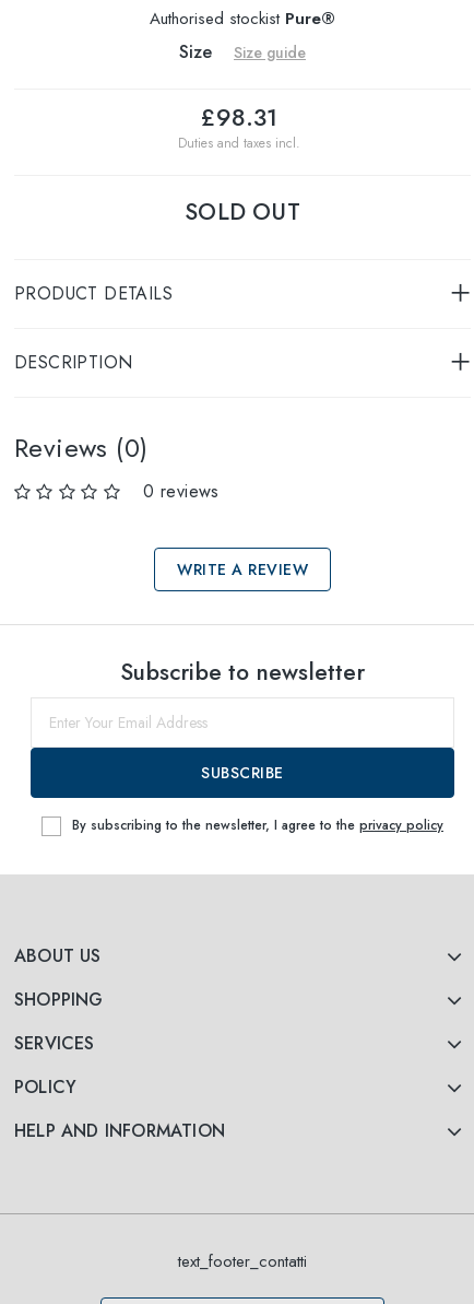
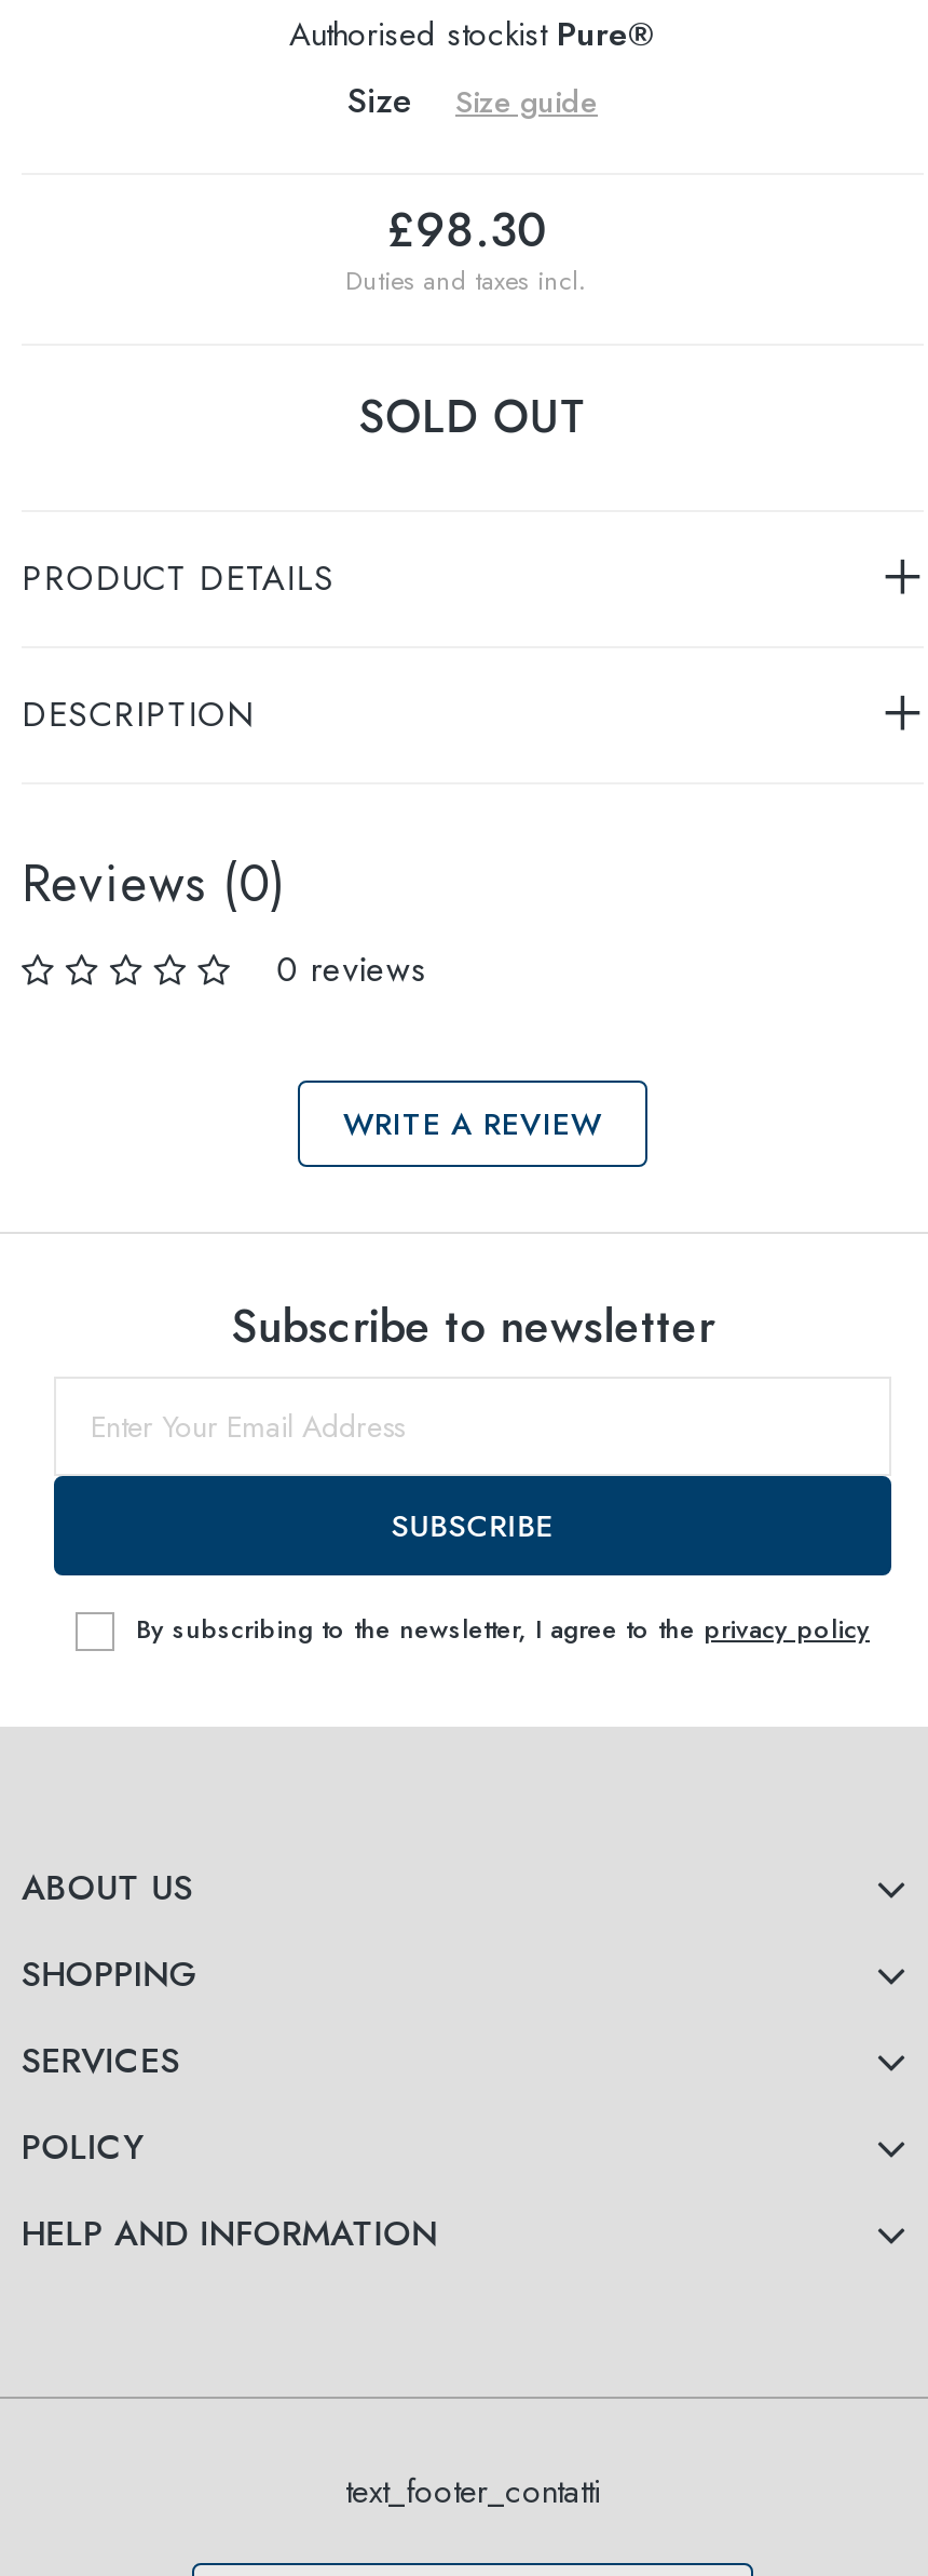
[201,99,278,134] £98.31 -> [387,194,547,263] £98.30

